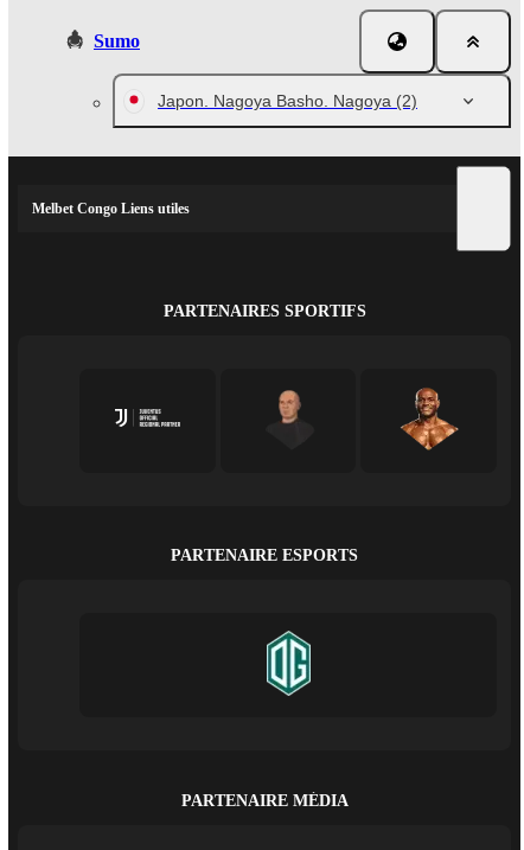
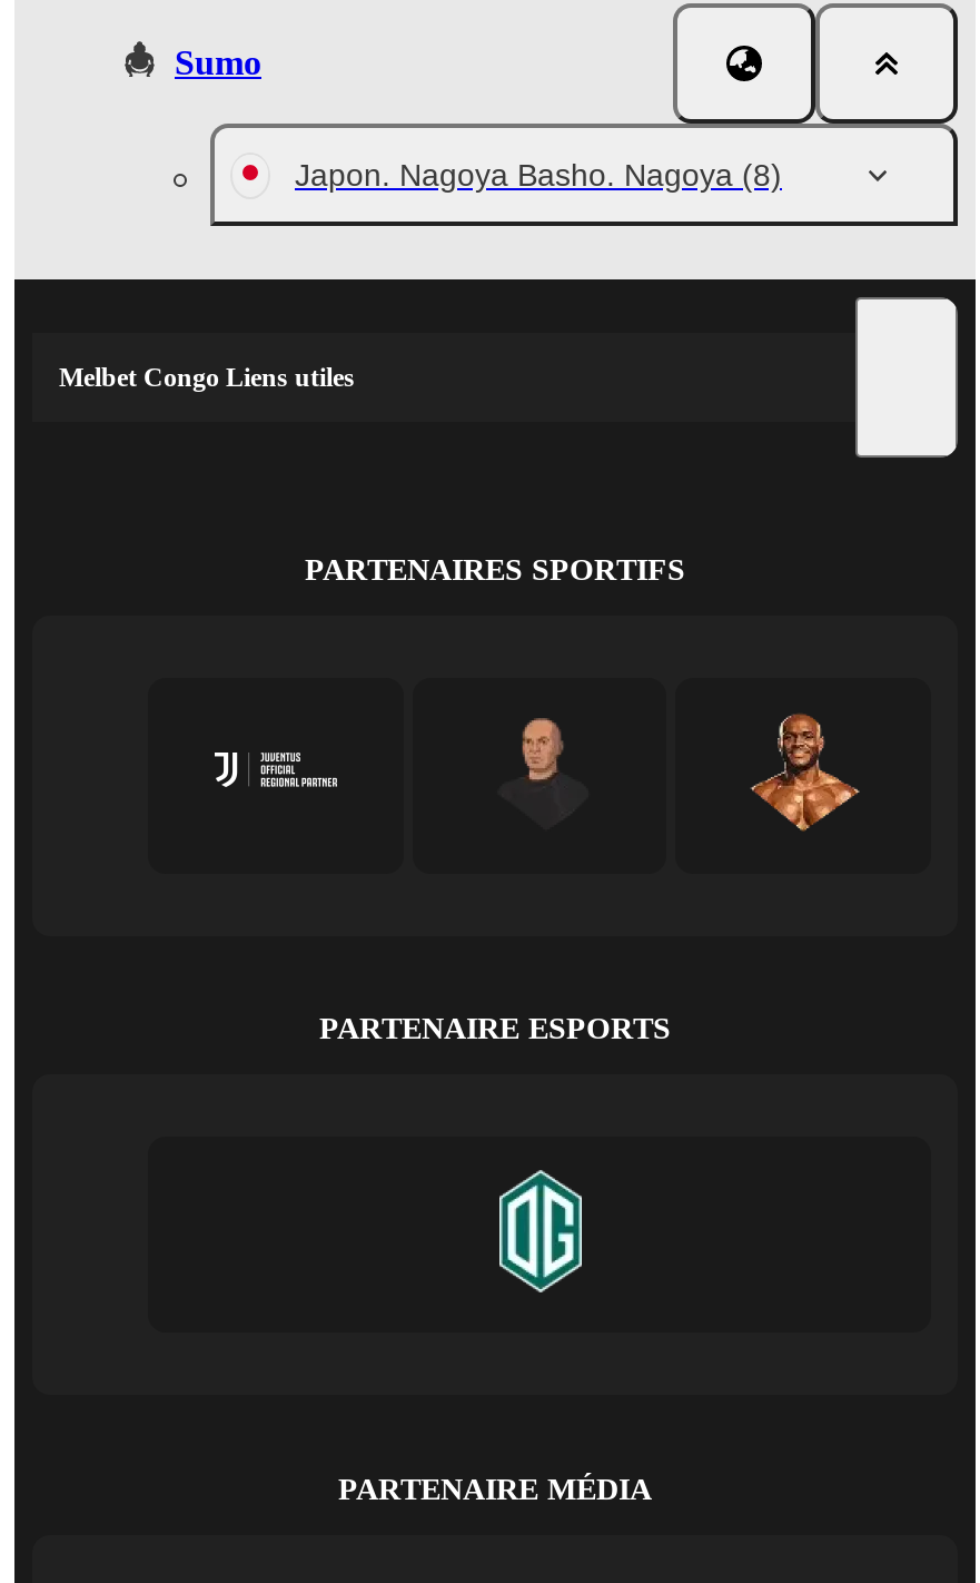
[158,91,417,110] Japon. Nagoya Basho. Nagoya (2) -> [295,157,782,193] Japon. Nagoya Basho. Nagoya (8)

